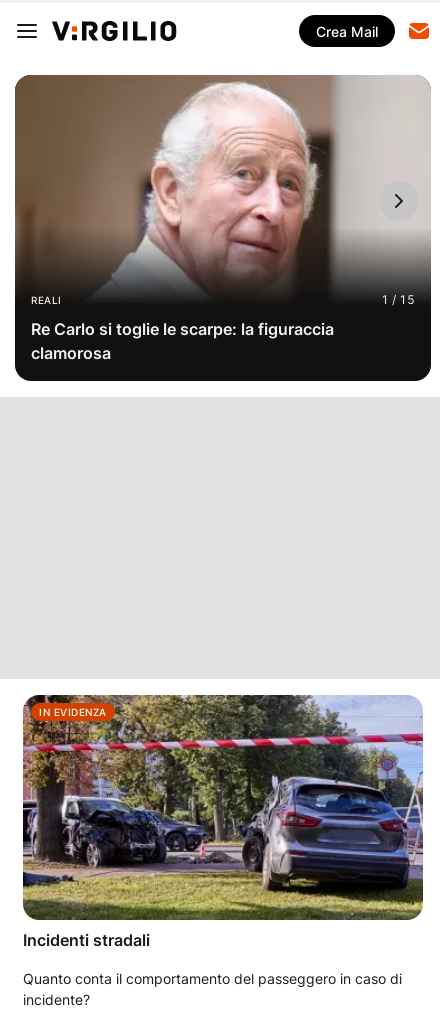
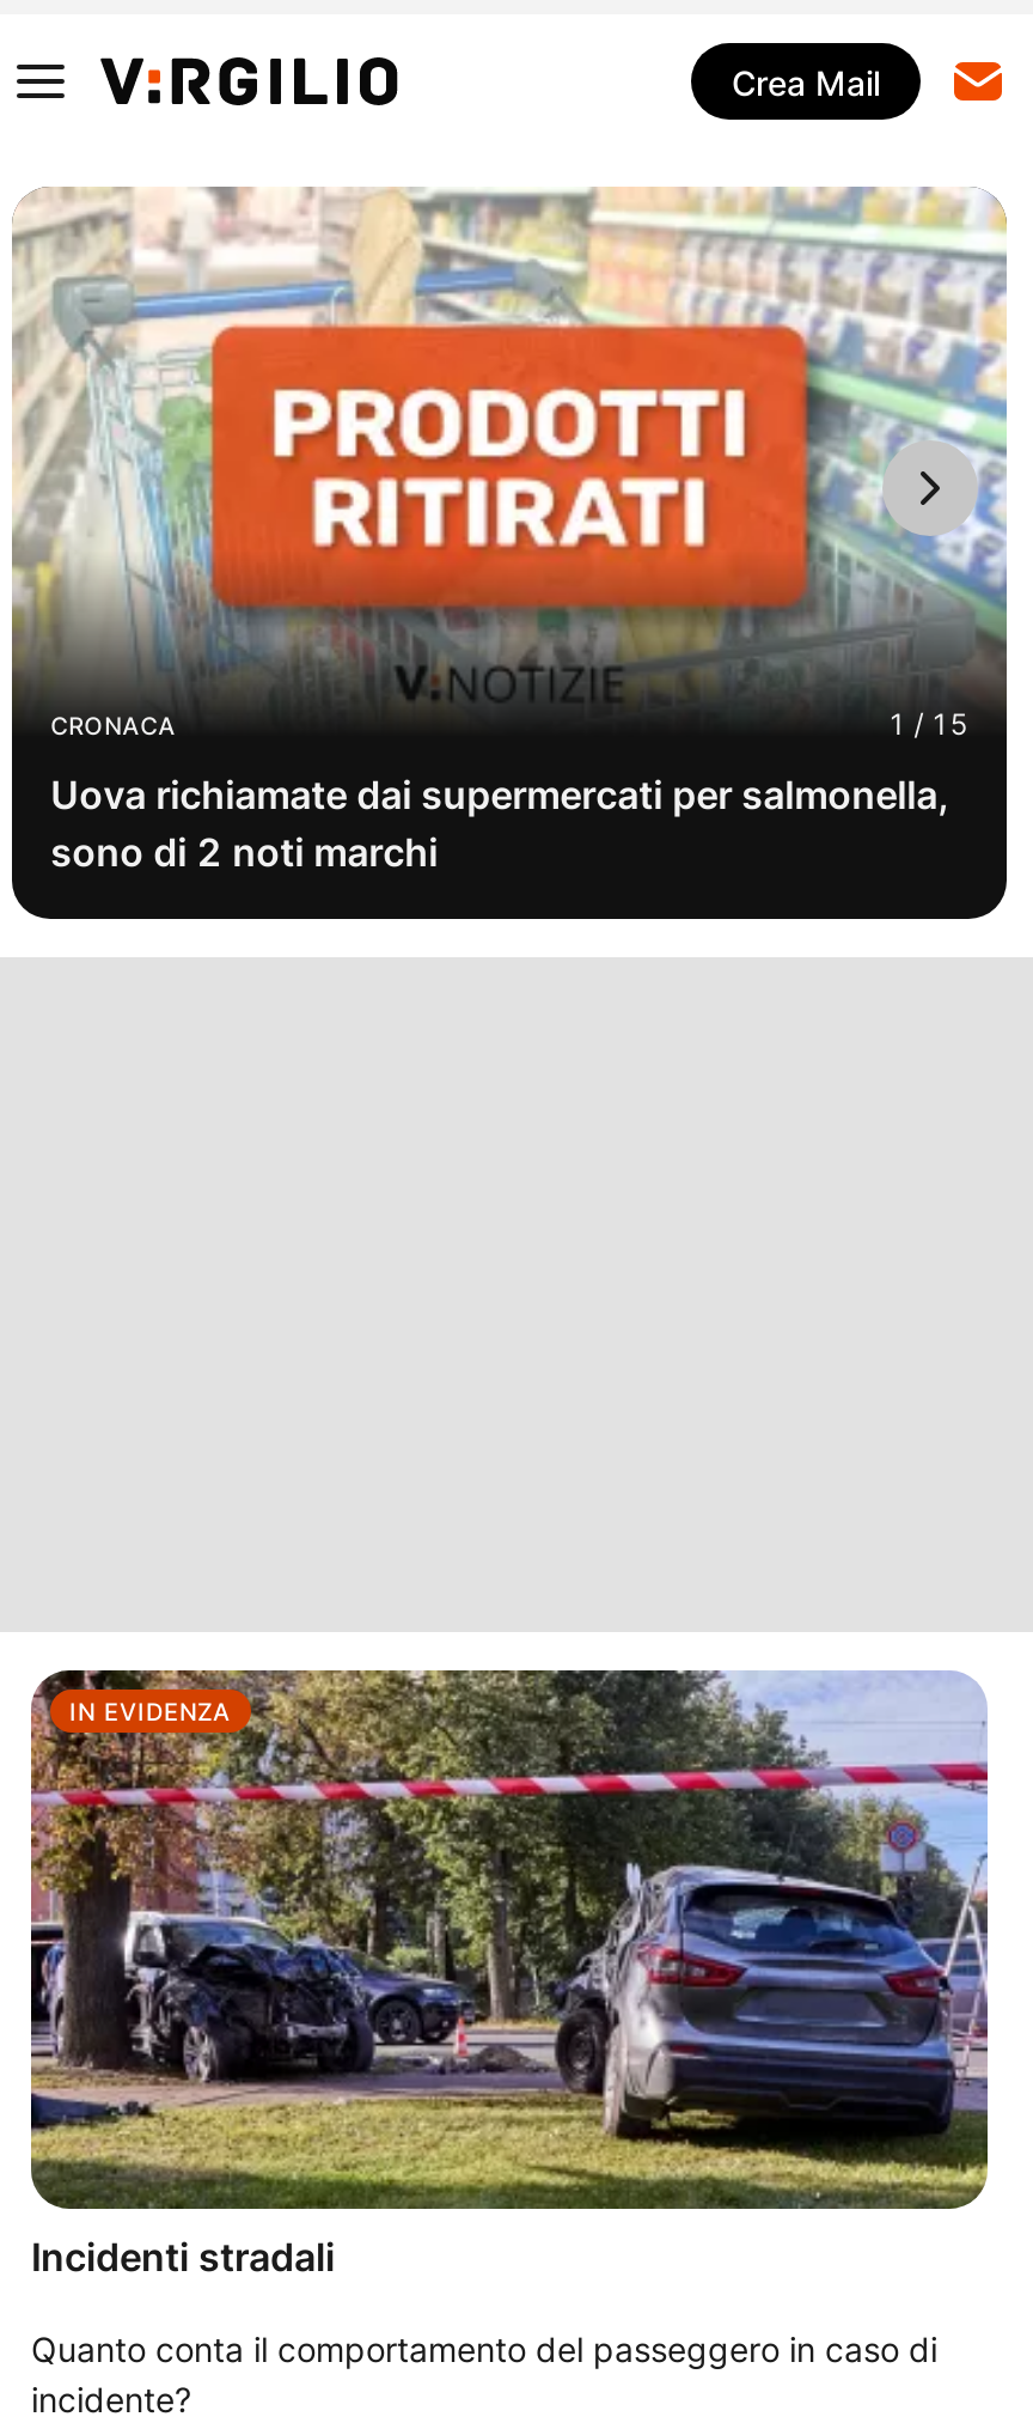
[14,74,431,306] [image] | REALI -> [12,187,1007,739] [image] | CRONACA
[31,319,334,363] Re Carlo si toglie le scarpe: la figuraccia | clamorosa -> [50,771,950,876] Uova richiamate dai supermercati per salmonella, | sono di 2 noti marchi

